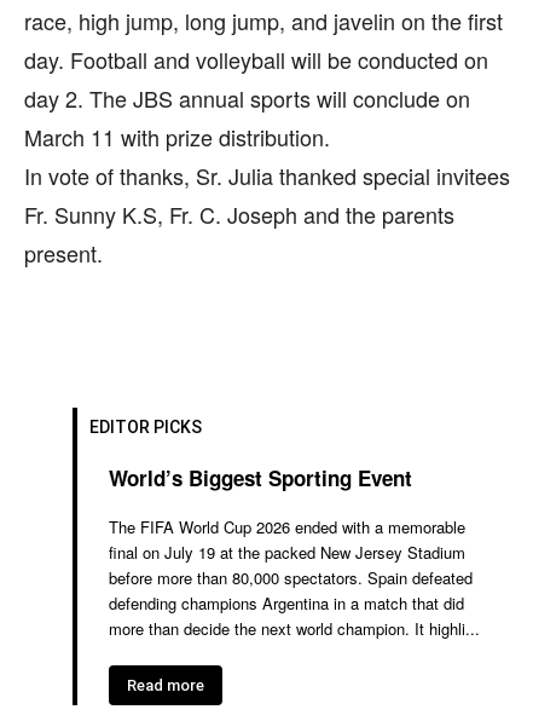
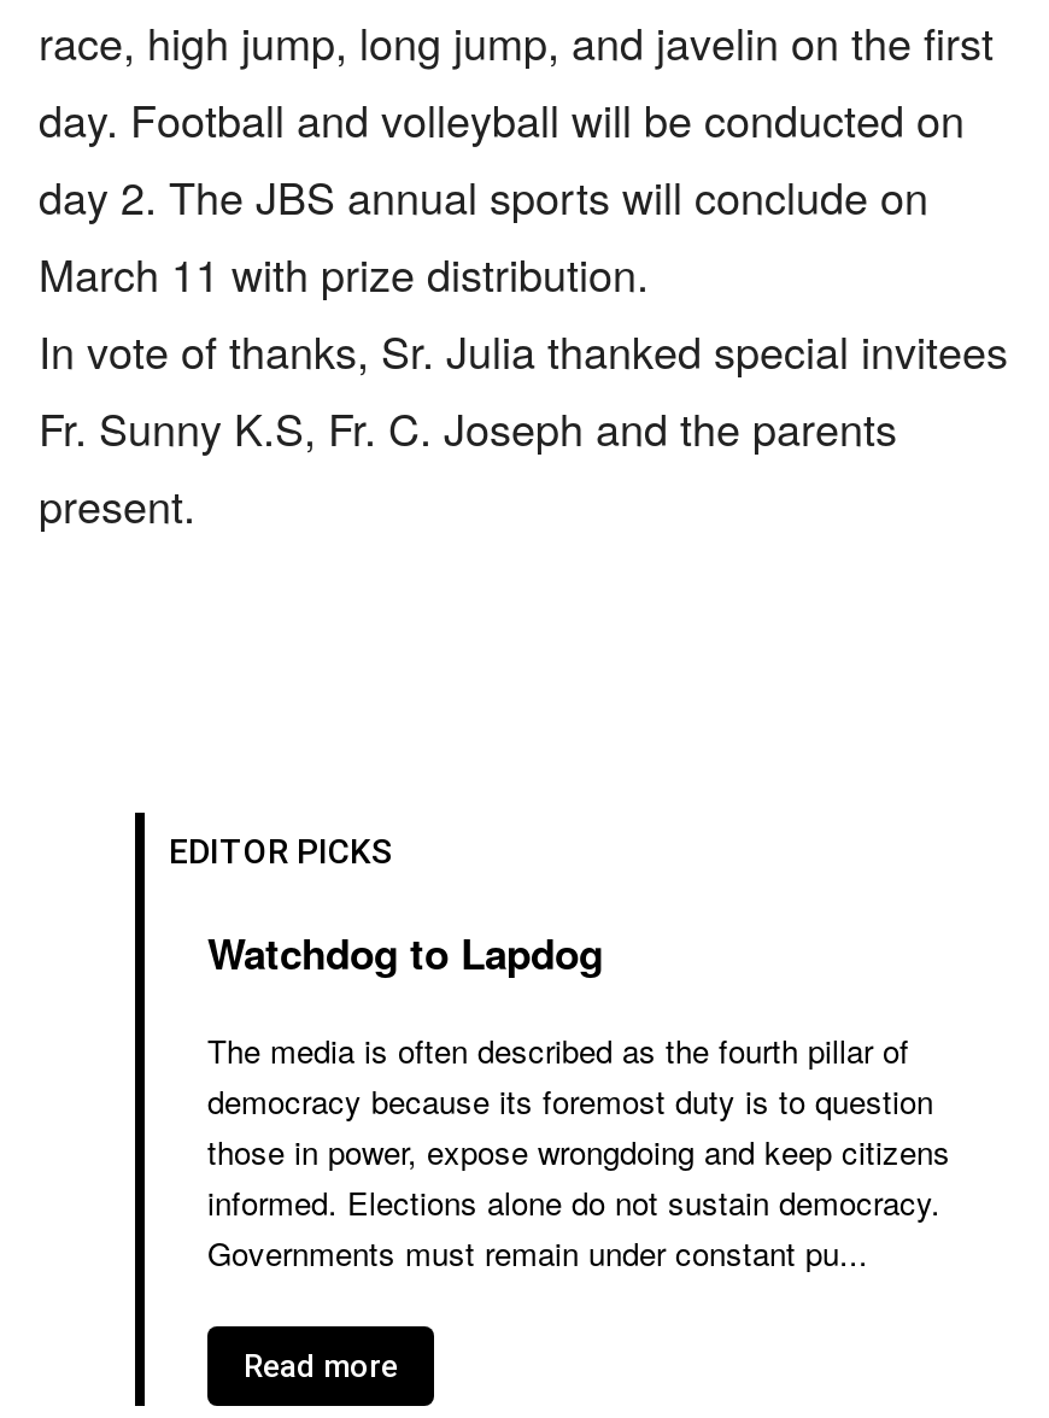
[109,464,412,493] World’s Biggest Sporting Event -> [207,925,603,982] Watchdog to Lapdog
[109,516,480,640] The FIFA World Cup 2026 ended with a memorable | final on July 19 at the packed New Jersey Stadium | before more than 80,000 spectators. Spain defeated | defending champions Argentina in a match that did | more than decide the next world champion. It highli... -> [207,1028,950,1277] The media is often described as the fourth pillar of | democracy because its foremost duty is to question | those in power, expose wrongdoing and keep citizens | informed. Elections alone do not sustain democracy. | Governments must remain under constant pu...

